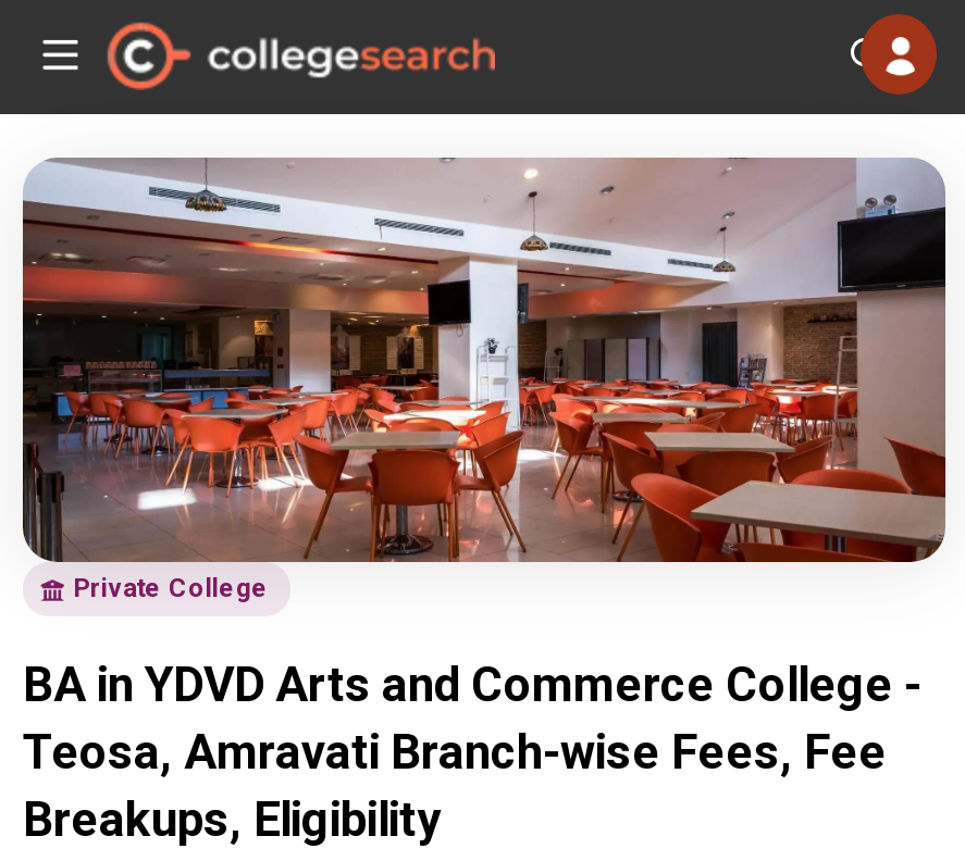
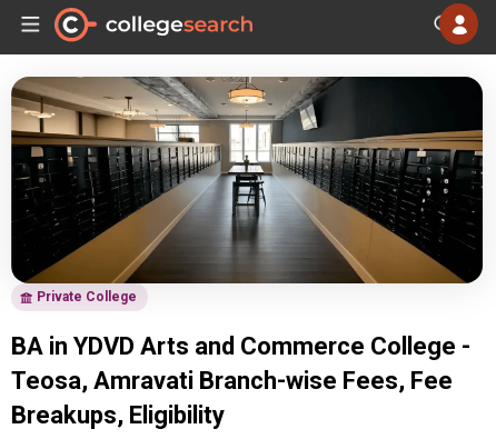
[23,158,948,564] [image] -> [10,76,484,285] [image]

